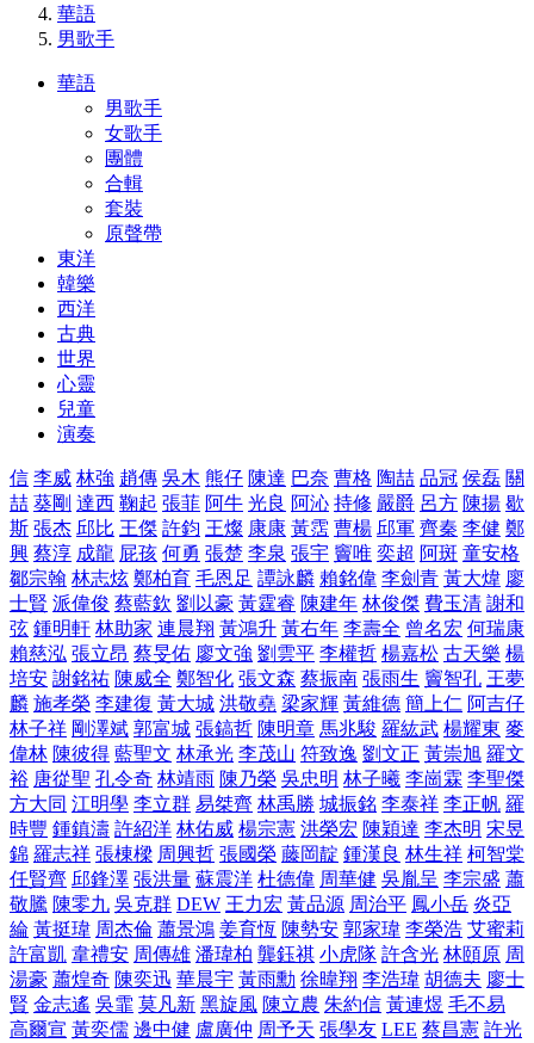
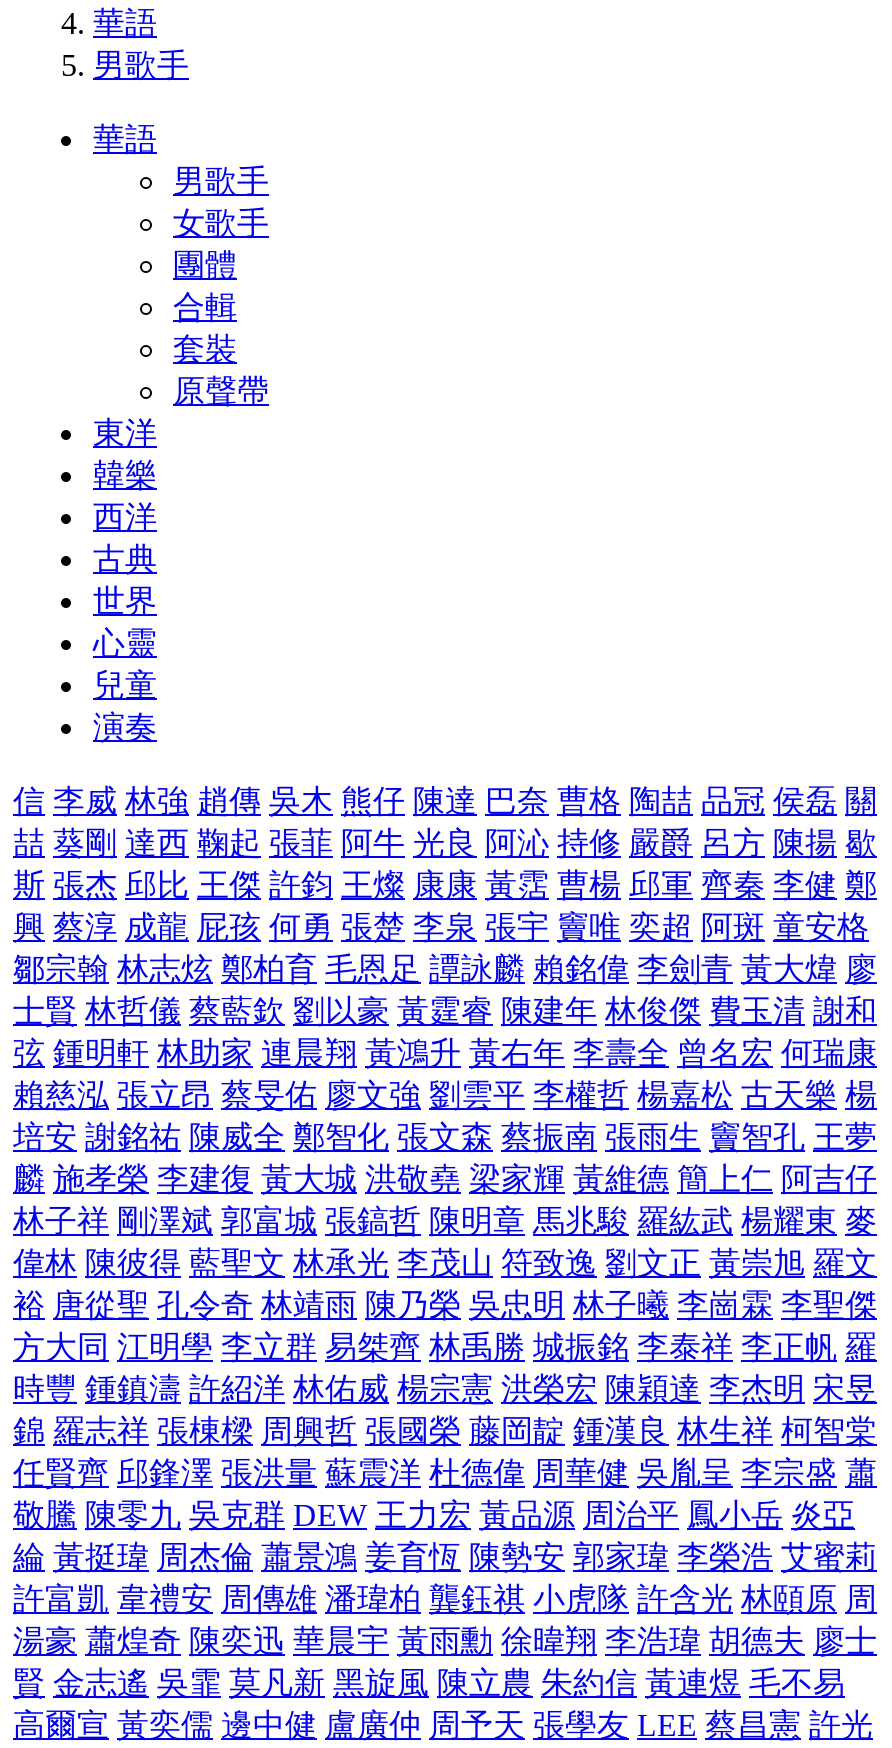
[10,593,524,613] 士賢 派偉俊 蔡藍欽 劉以豪 黃霆睿 陳建年 林俊傑 費玉清 謝和 -> [13,994,877,1028] 士賢 林哲儀 蔡藍欽 劉以豪 黃霆睿 陳建年 林俊傑 費玉清 謝和

